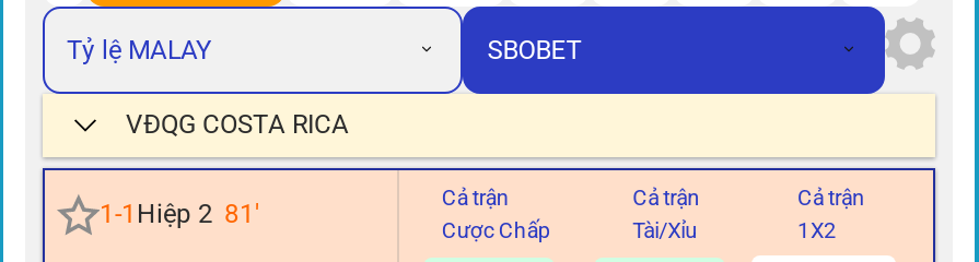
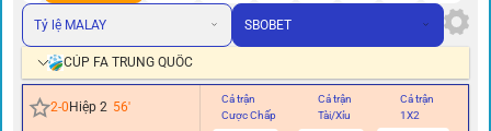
[126,108,349,139] VĐQG COSTA RICA -> [64,54,193,69] CÚP FA TRUNG QUỐC
[100,198,255,228] 1 - 1 Hiệp 2 81 -> [50,99,128,114] 2 - 0 Hiệp 2 56

